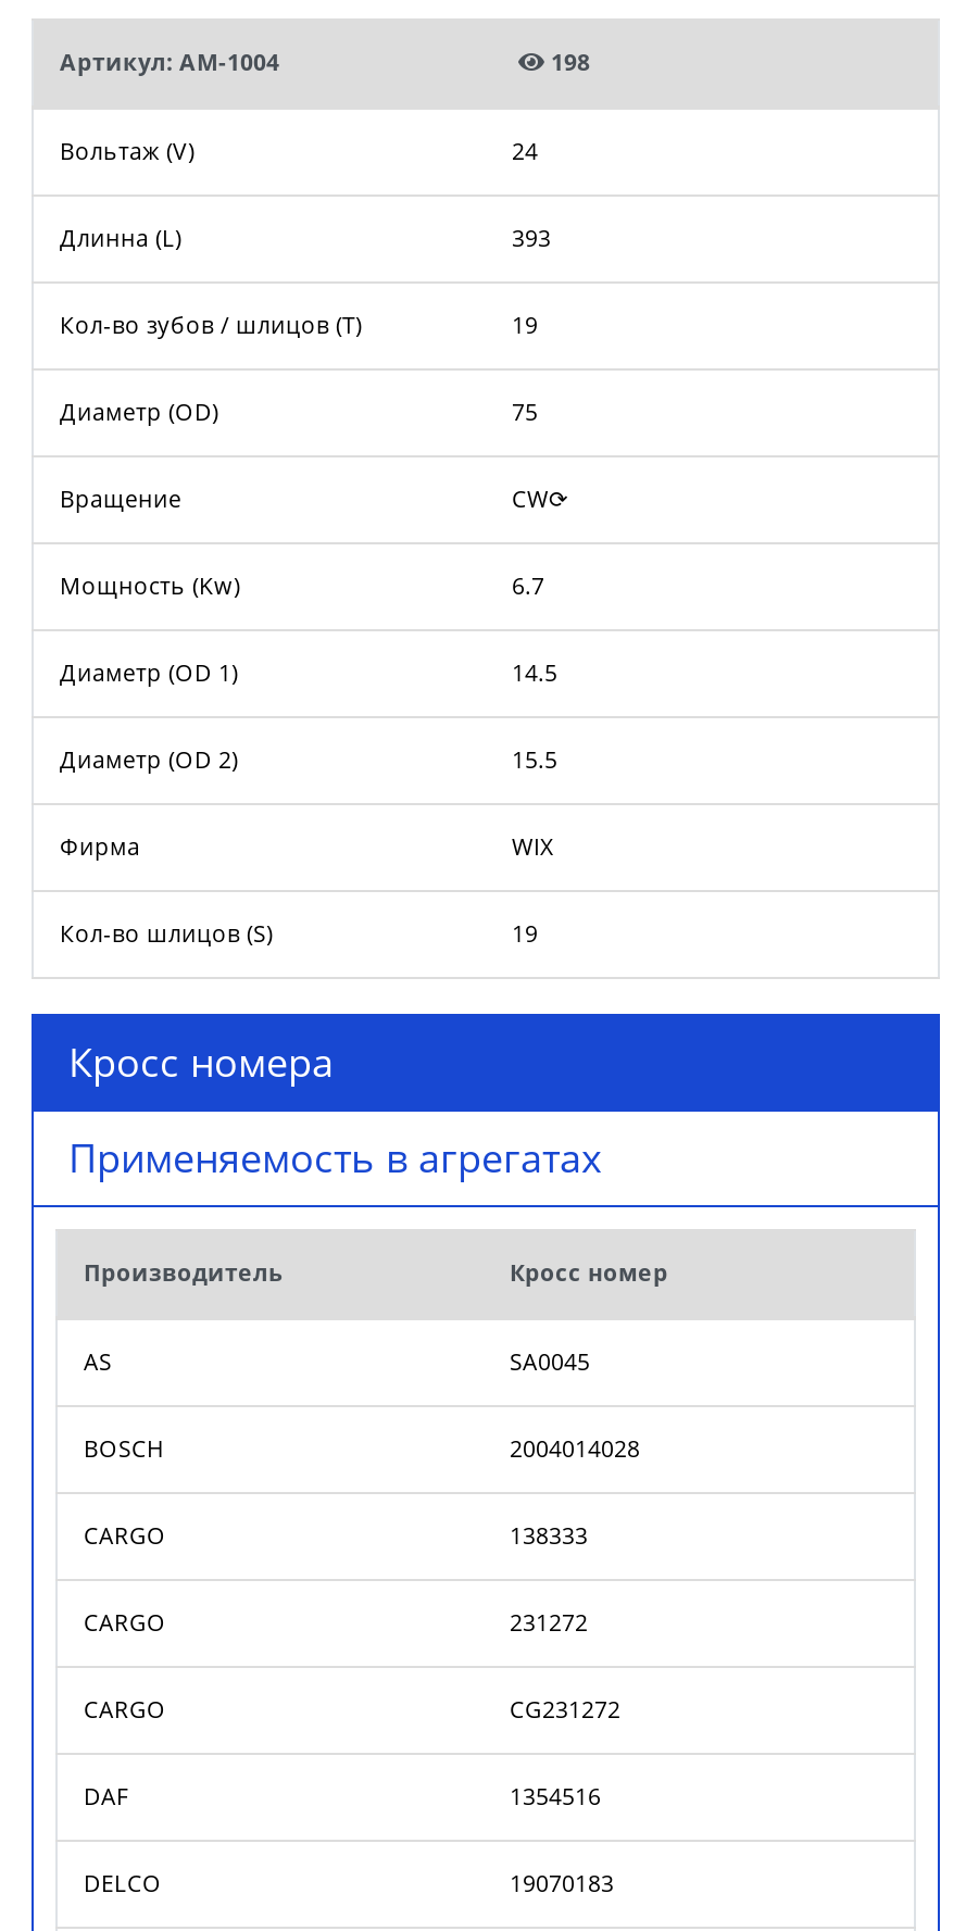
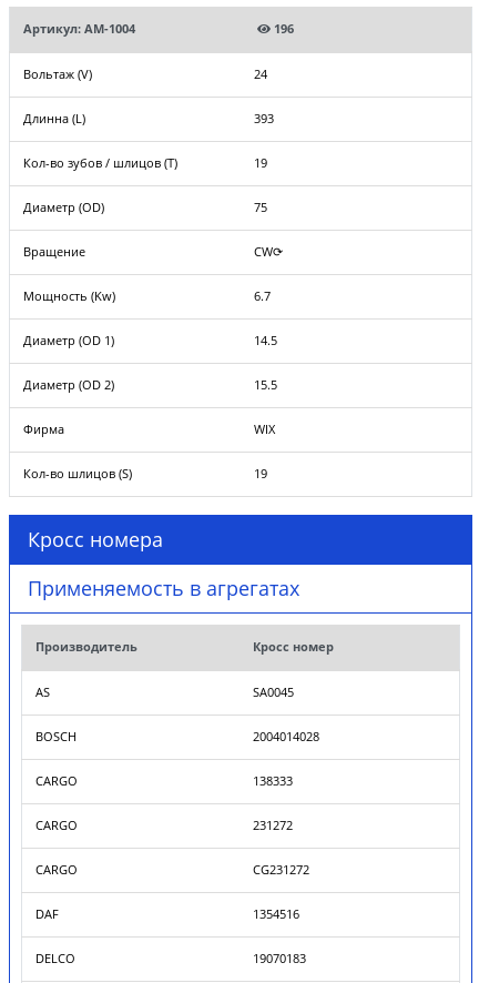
[544,47,590,77] 198 -> [271,21,294,37] 196

